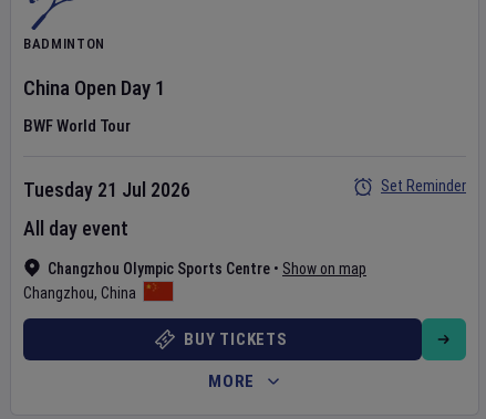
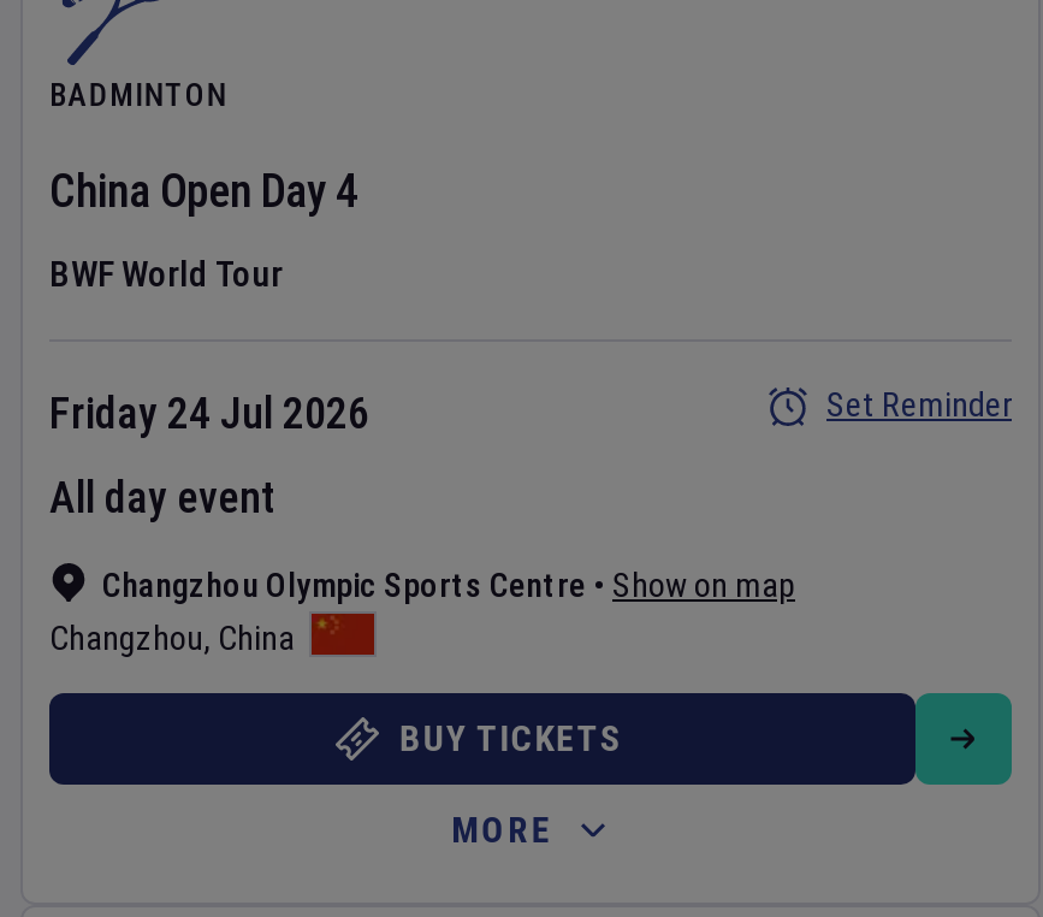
[23,75,166,101] China Open Day 1 -> [49,164,360,219] China Open Day 4
[23,178,190,201] Tuesday 21 Jul 2026 -> [49,387,369,438] Friday 24 Jul 2026

